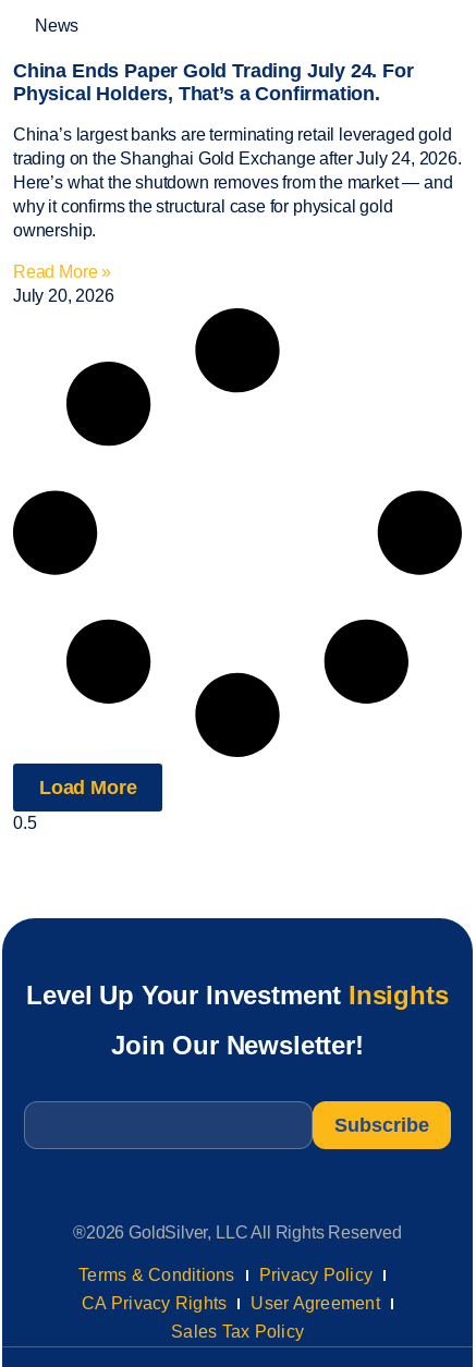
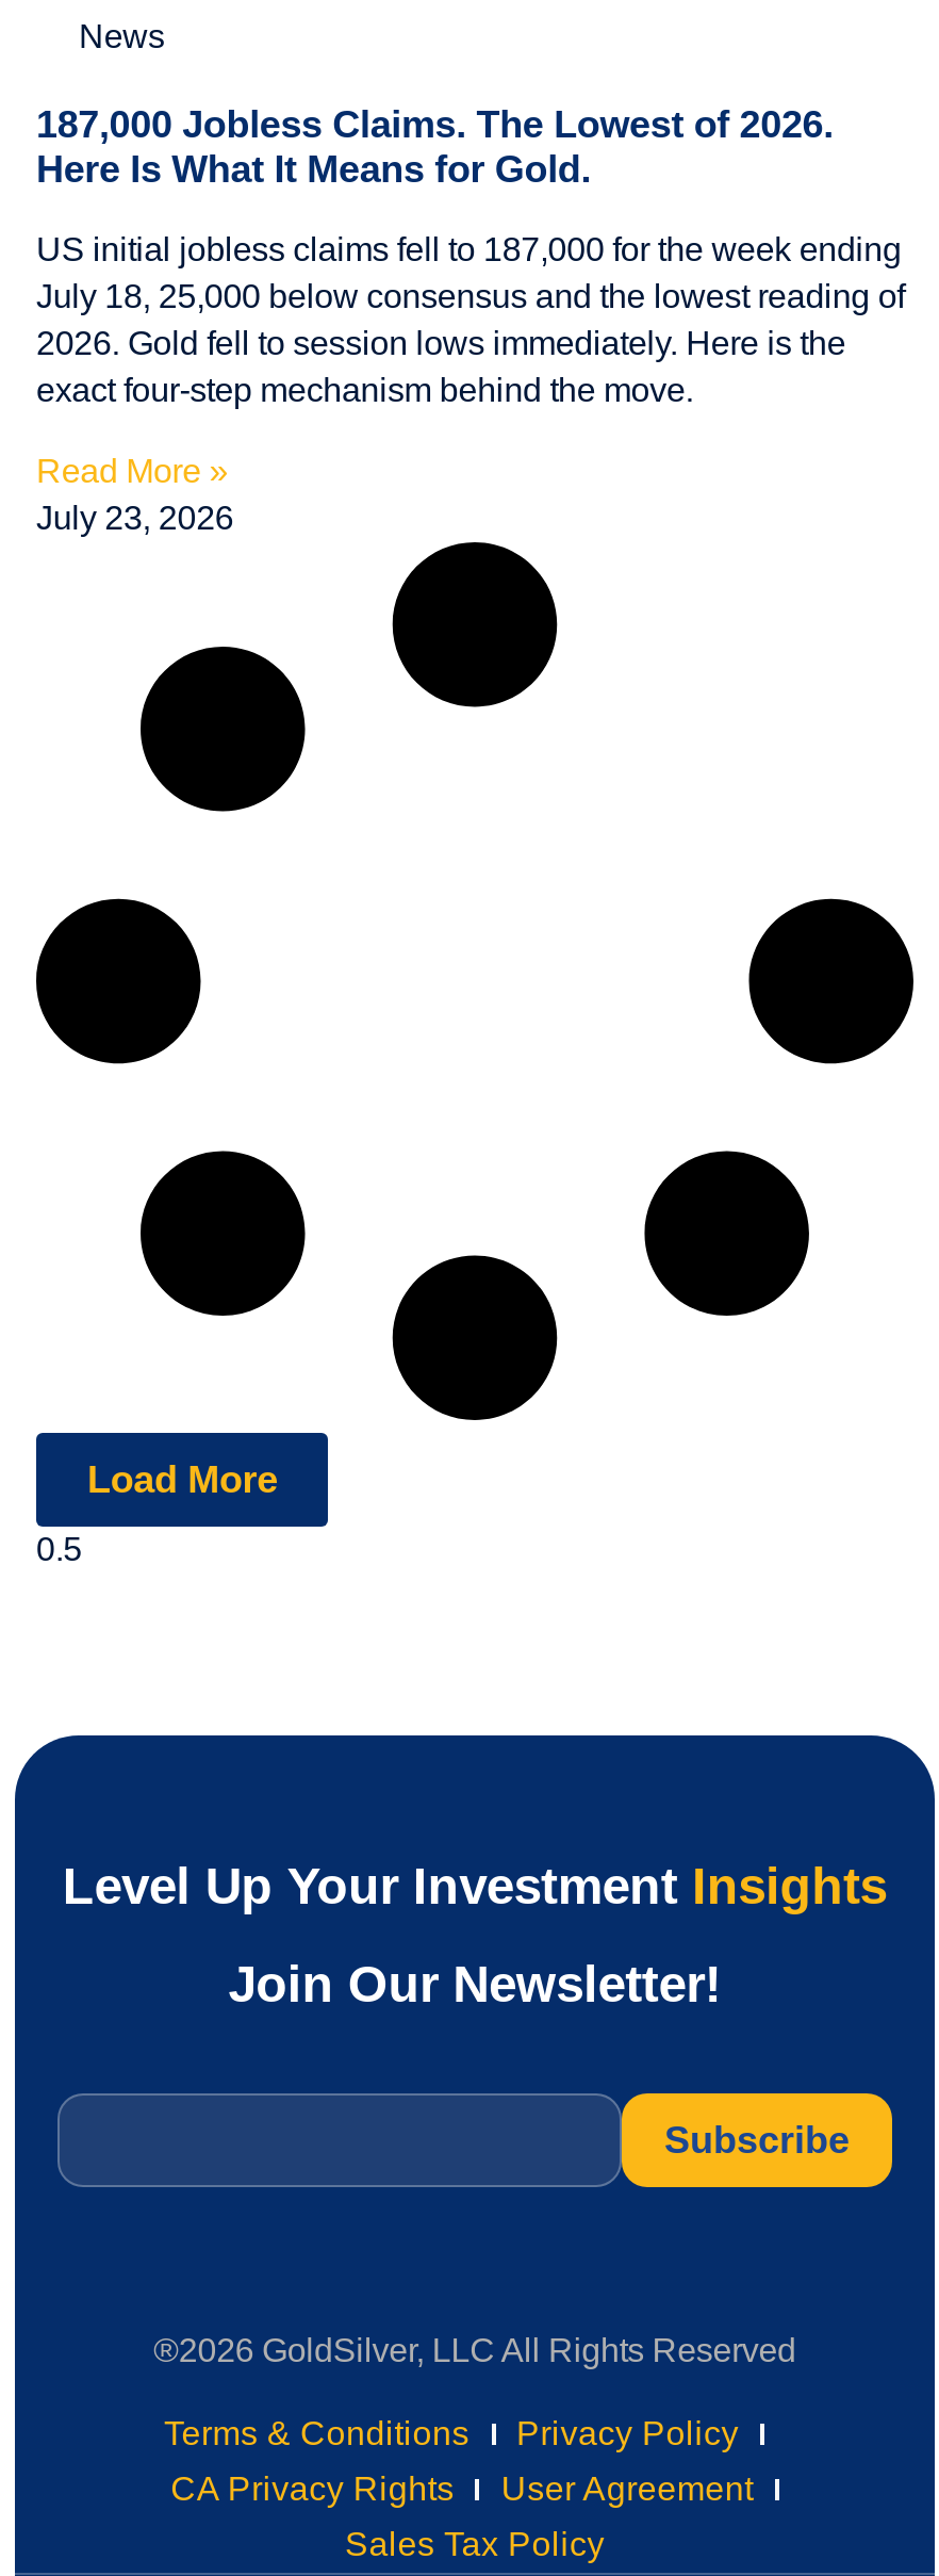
[13,60,413,105] China Ends Paper Gold Trading July 24. For | Physical Holders, That’s a Confirmation. -> [36,103,833,191] 187,000 Jobless Claims. The Lowest of 2026. | Here Is What It Means for Gold.
[13,125,462,240] China’s largest banks are terminating retail leveraged gold | trading on the Shanghai Gold Exchange after July 24, 2026. | Here’s what the shutdown removes from the market — and | why it confirms the structural case for physical gold | ownership. -> [36,231,905,408] US initial jobless claims fell to 187,000 for the week ending | July 18, 25,000 below consensus and the lowest reading of | 2026. Gold fell to session lows immediately. Here is the | exact four-step mechanism behind the move.
[13,286,114,305] July 20, 2026 -> [36,500,234,536] July 23, 2026

